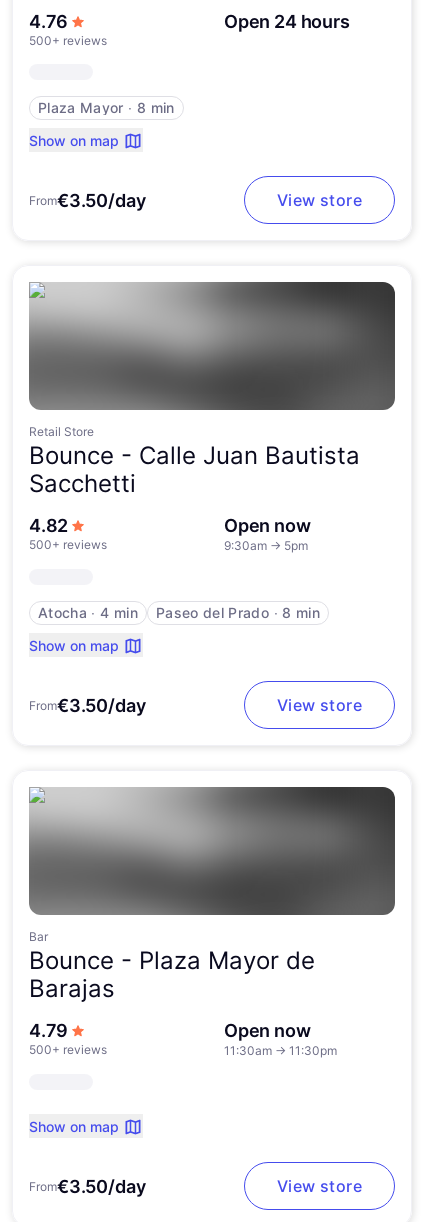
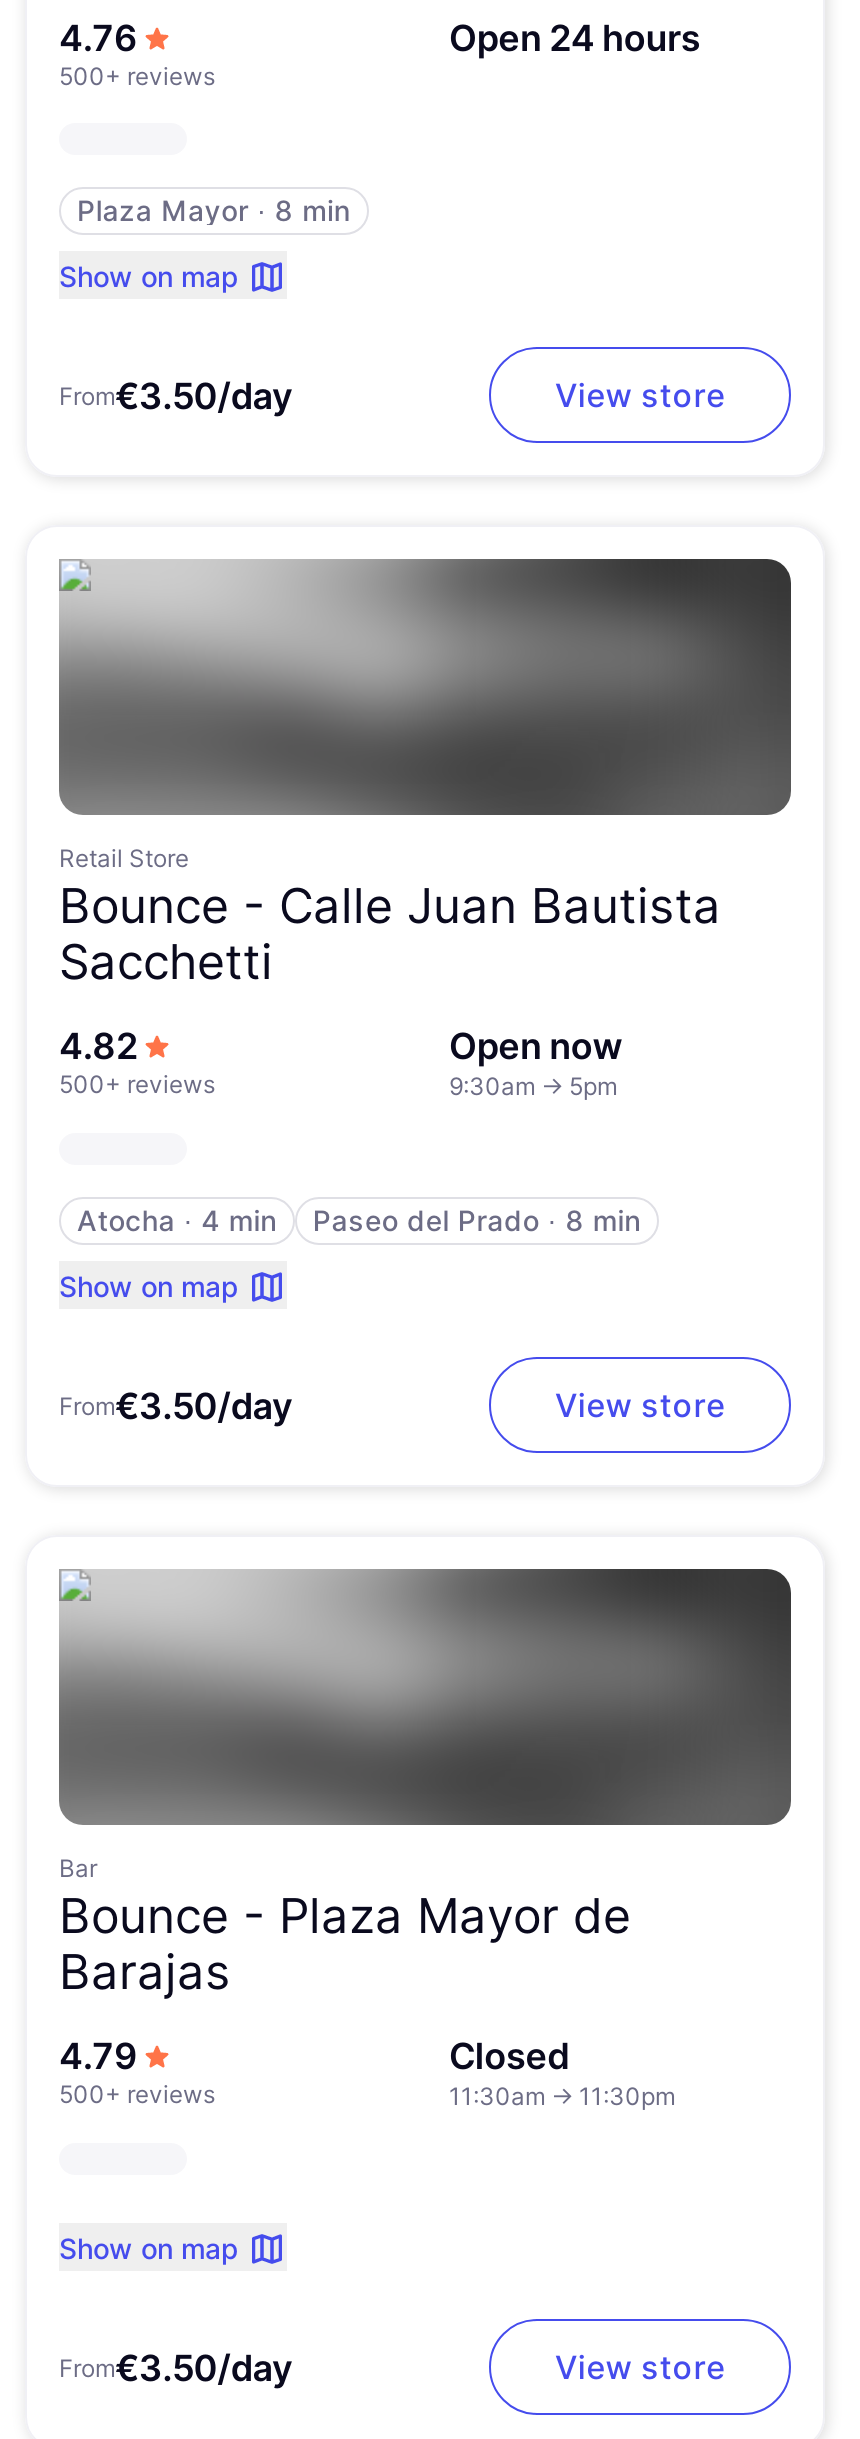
[224,1020,311,1041] Open now -> [449,2035,569,2077] Closed

